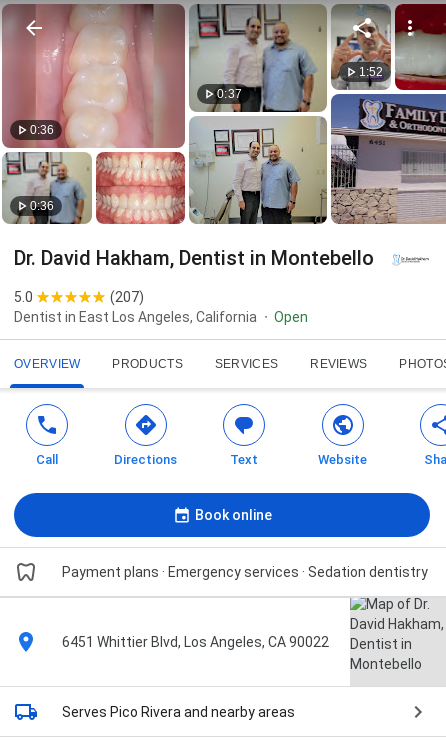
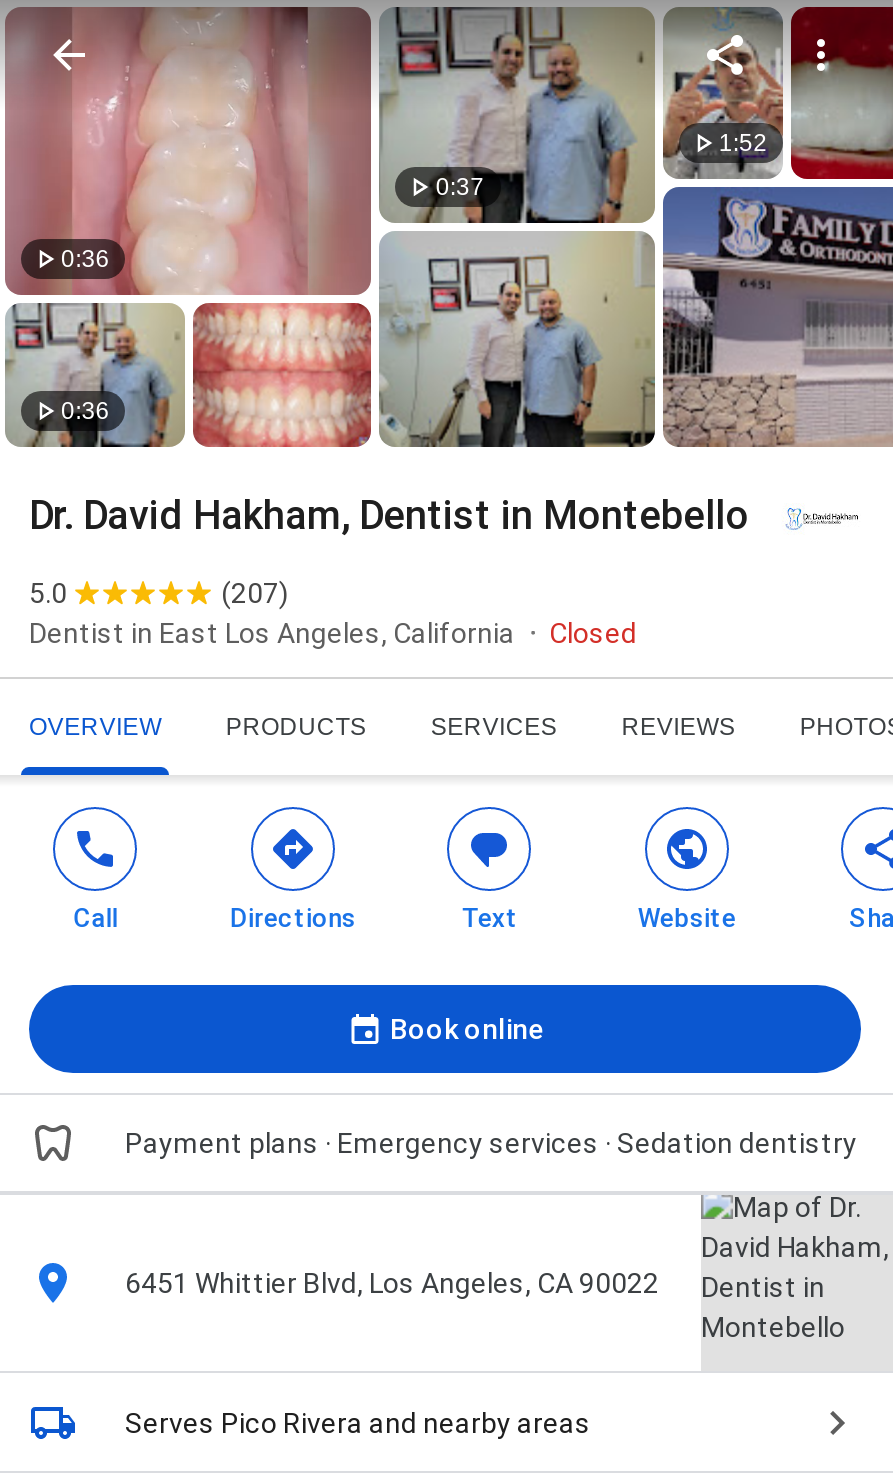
[274,309,308,325] Open -> [549,617,637,649] Closed

